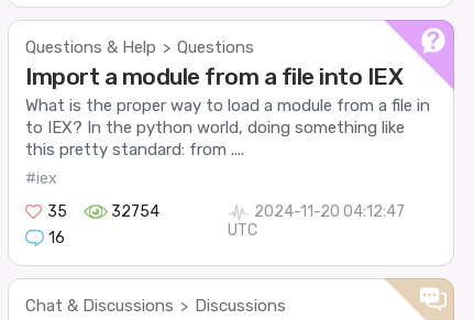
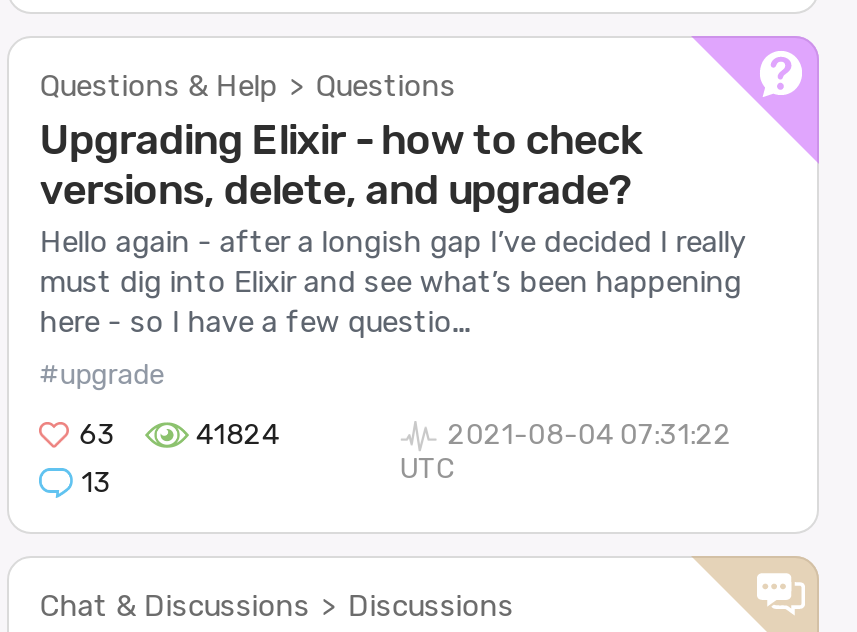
[26,62,430,159] Import a module from a file into IEX | What is the proper way to load a module from a file in | to IEX? In the python world, doing something like | this pretty standard: from .... -> [39,114,745,340] Upgrading Elixir - how to check | versions, delete, and upgrade? | Hello again - after a longish gap I’ve decided I really | must dig into Elixir and see what’s been happening | here - so I have a few questio...
[26,170,57,189] #iex -> [39,359,165,393] #upgrade
[48,203,160,248] 35 | 32754 | 16 -> [79,419,280,501] 63 | 41824 | 13
[254,203,404,222] 2024-11-20 04:12:47 -> [448,419,732,453] 2021-08-04 07:31:22

